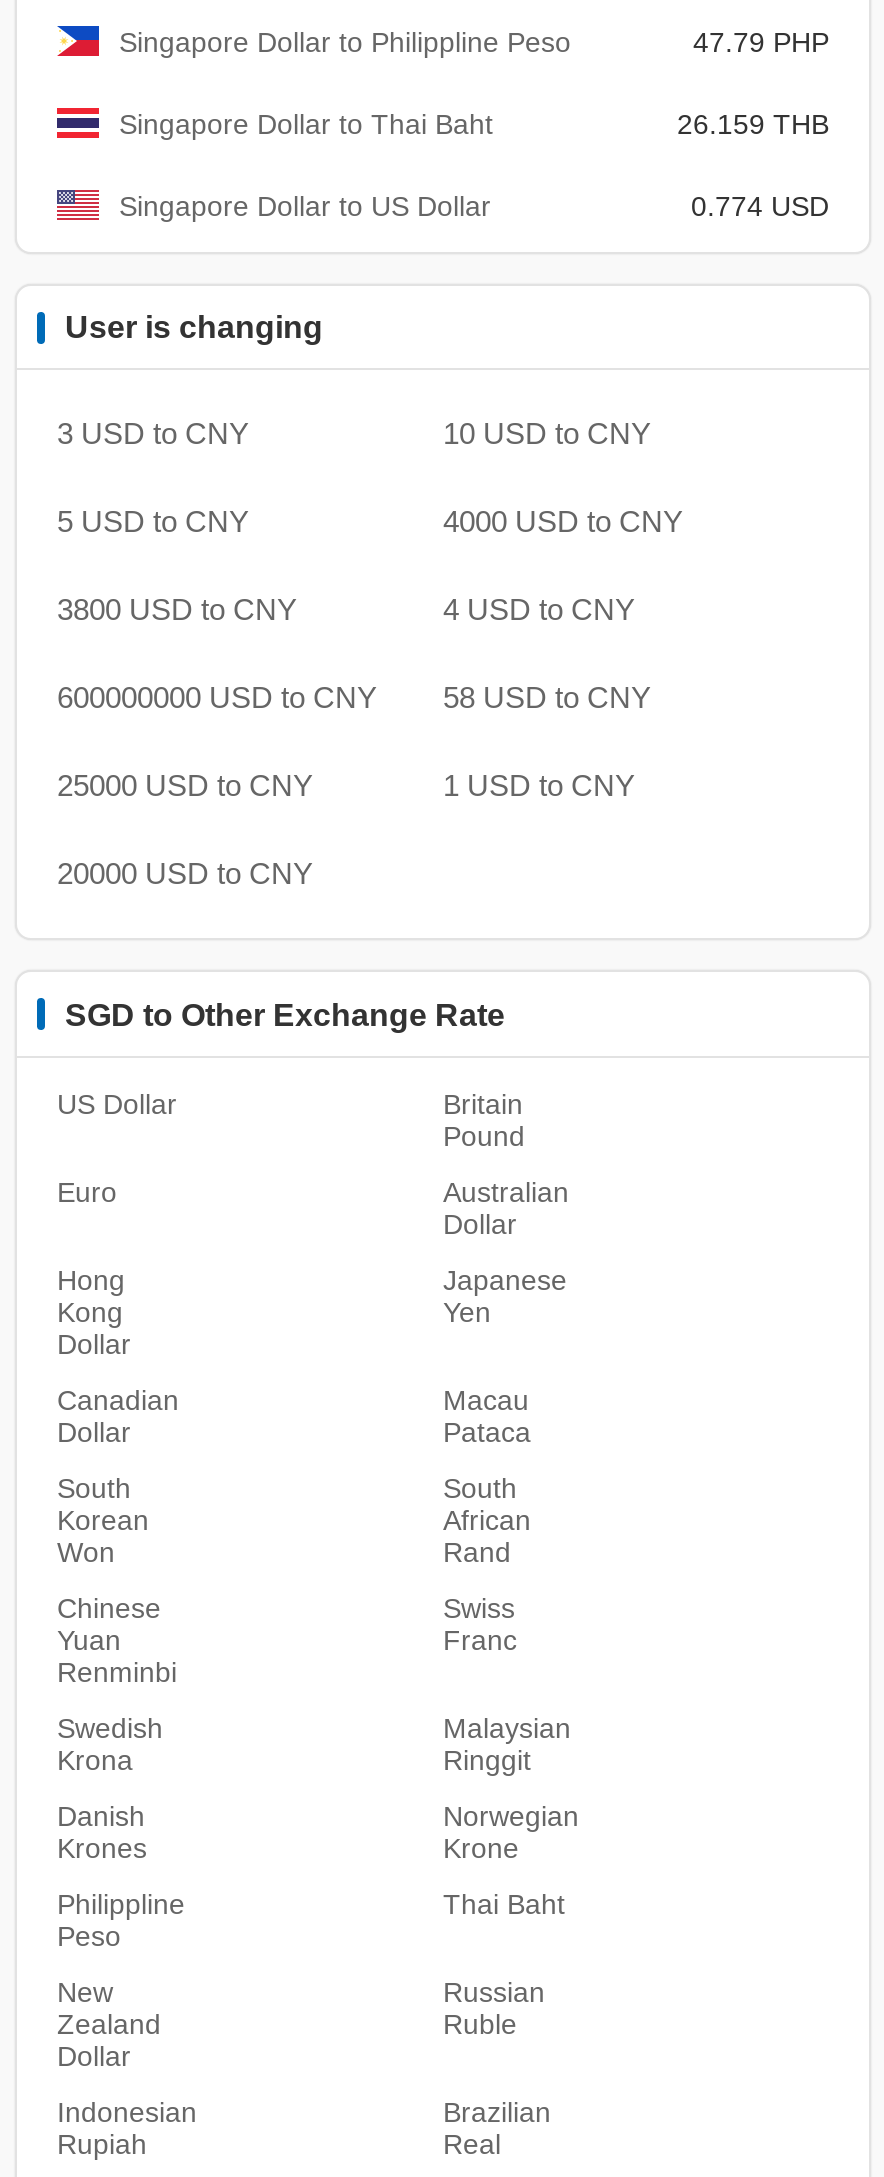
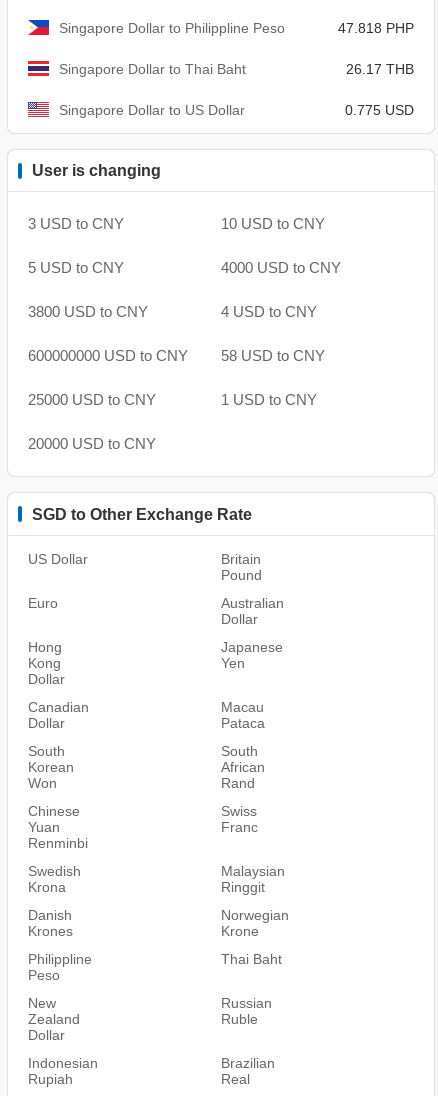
[693,26,829,58] 47.79 PHP -> [338,20,414,36] 47.818 PHP
[677,108,829,140] 26.159 THB -> [346,61,414,77] 26.17 THB
[691,190,829,222] 0.774 USD -> [345,102,414,118] 0.775 USD

